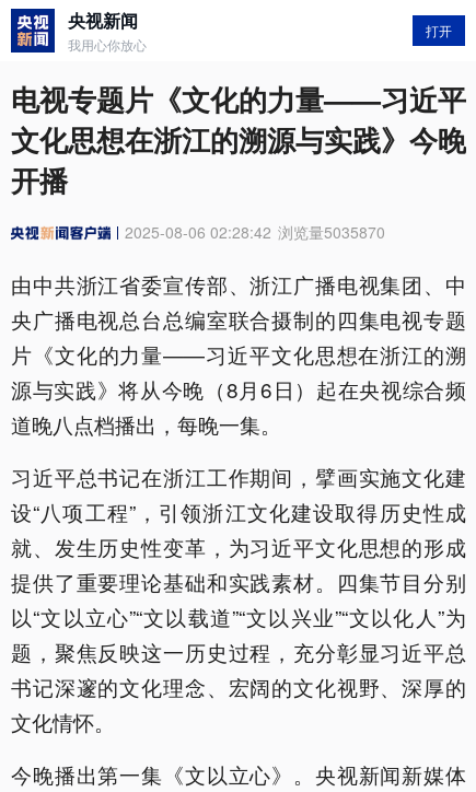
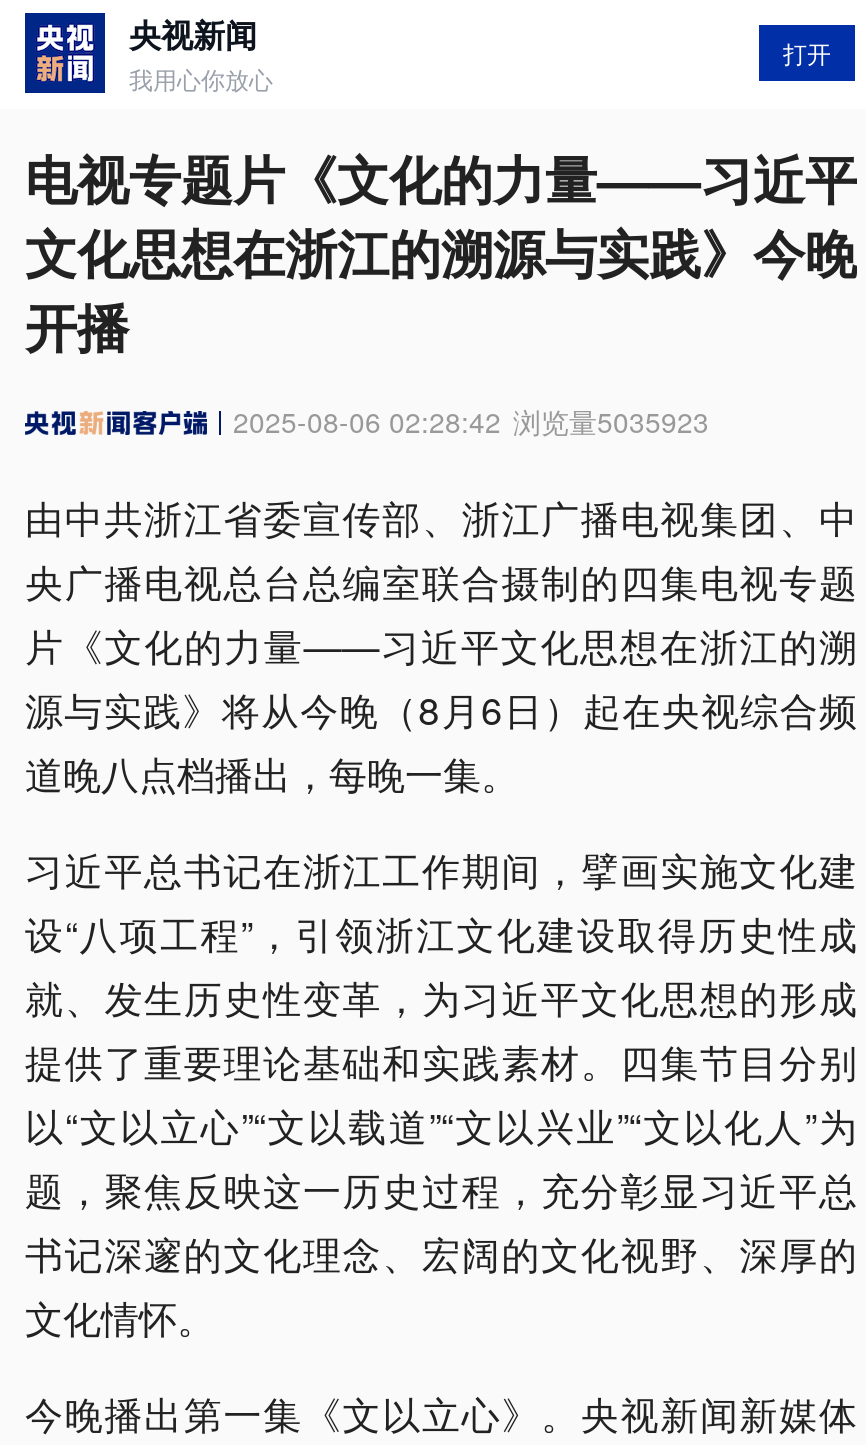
[125,221,385,243] 2025-08-06 02:28:42 浏览量5035870 -> [233,401,709,441] 2025-08-06 02:28:42 浏览量5035923

